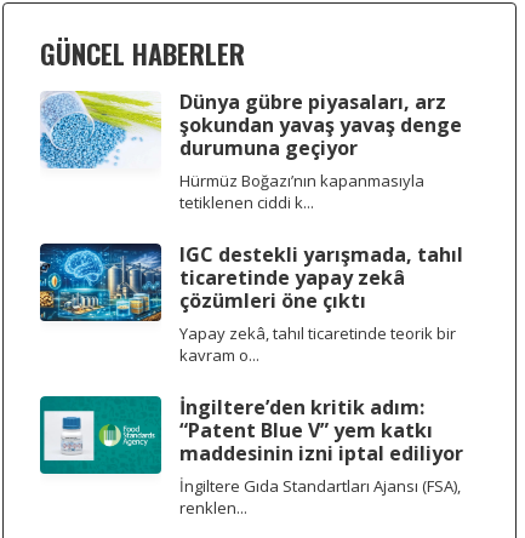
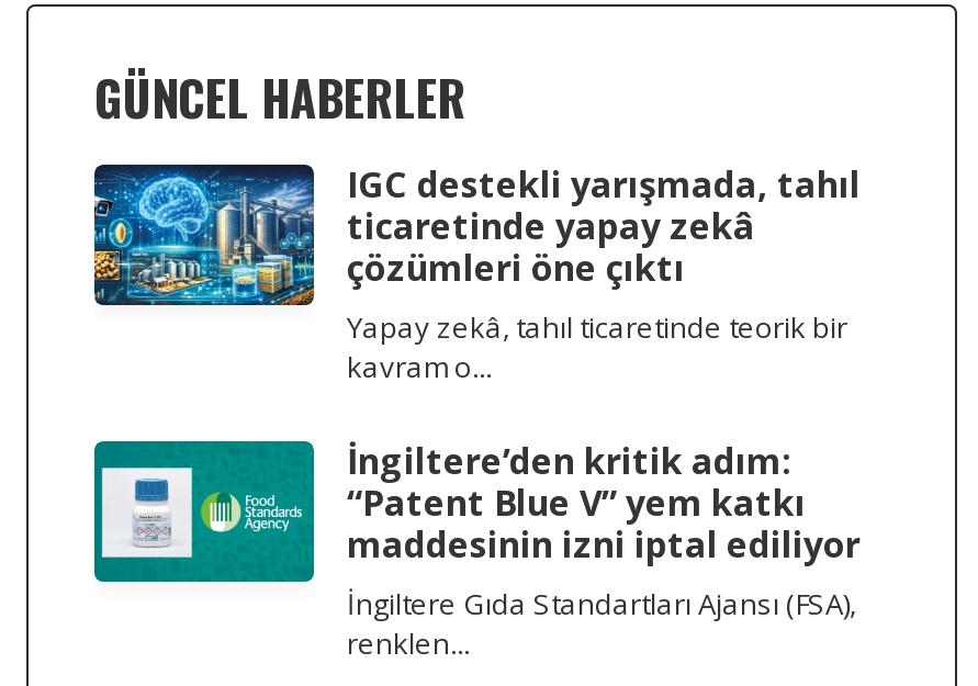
[39,89,462,214] [image] | Dünya gübre piyasaları, arz | şokundan yavaş yavaş denge | durumuna geçiyor | Hürmüz Boğazı’nın kapanmasıyla | tetiklenen ciddi k... -> none

